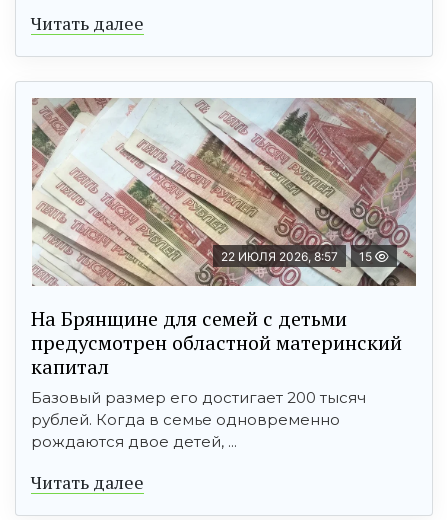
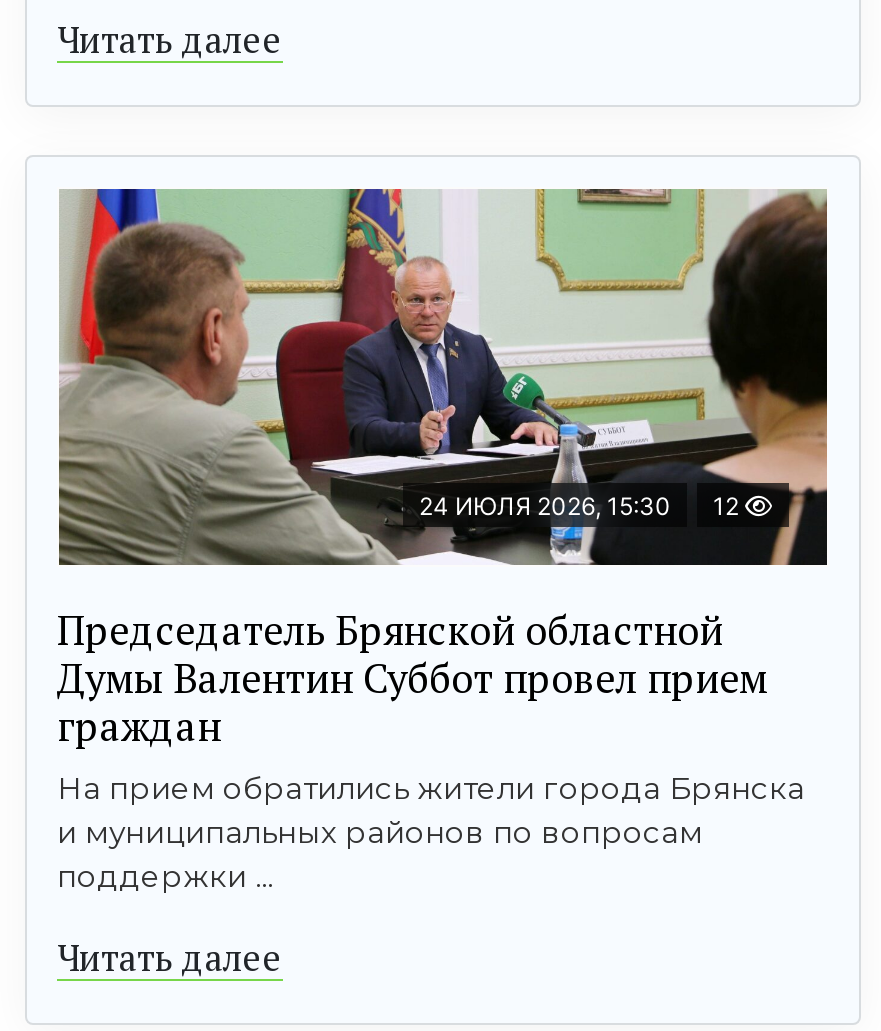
[32,97,417,287] [image] | 22 ИЮЛЯ 2026, 8:57 | 15 -> [57,187,829,567] [image] | 24 ИЮЛЯ 2026, 15:30 | 12
[31,305,402,451] На Брянщине для семей с детьми | предусмотрен областной материнский | капитал | Базовый размер его достигает 200 тысяч | рублей. Когда в семье одновременно | рождаются двое детей, ... -> [57,604,805,896] Председатель Брянской областной | Думы Валентин Суббот провел прием | граждан | На прием обратились жители города Брянска | и муниципальных районов по вопросам | поддержки ...

